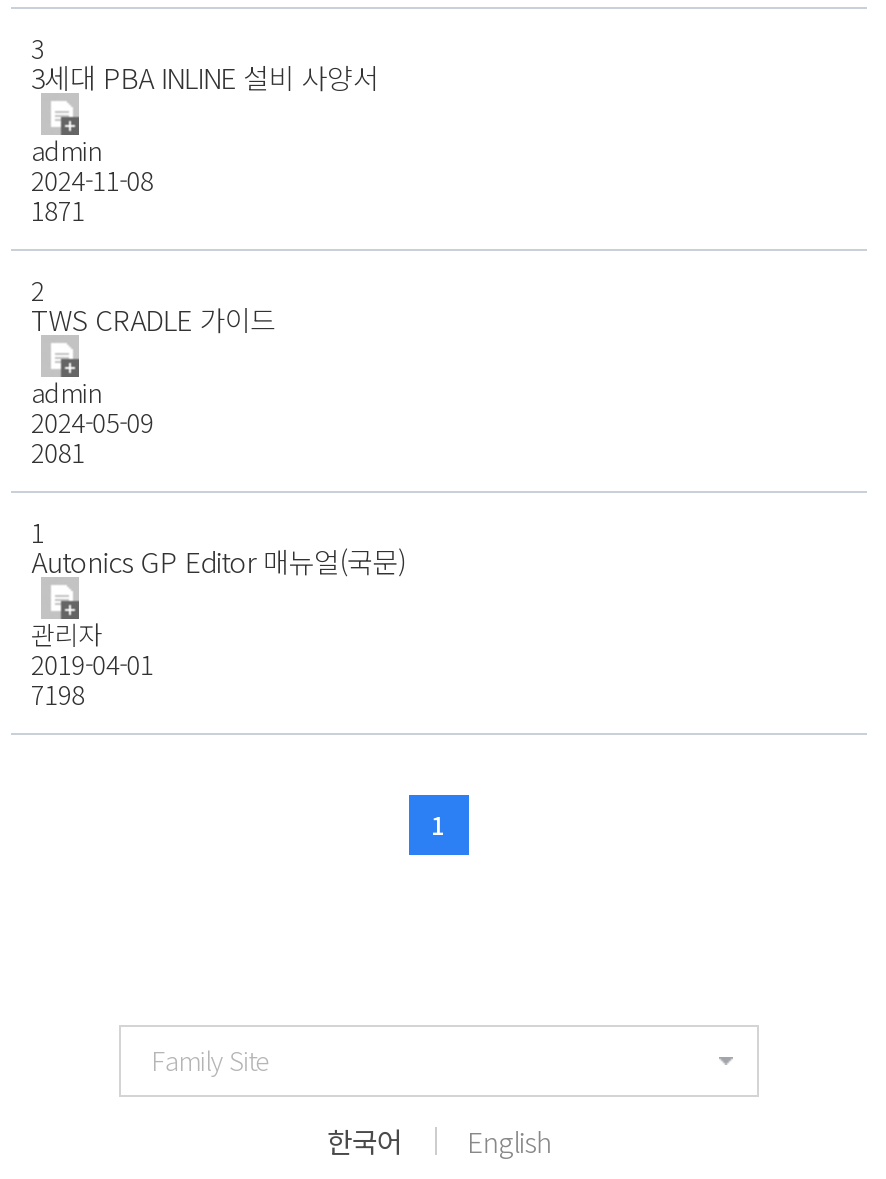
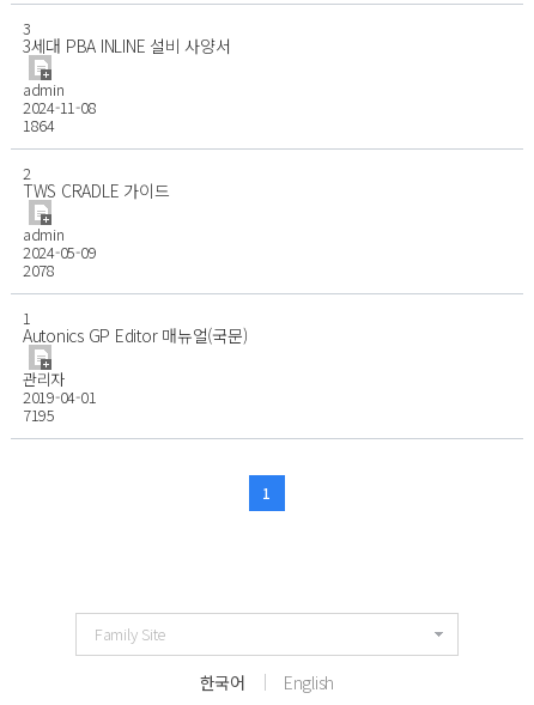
[31,191,85,229] 1871 -> [23,114,55,136] 1864
[31,433,85,471] 2081 -> [23,259,55,281] 2078
[31,675,85,713] 7198 -> [23,403,55,426] 7195

